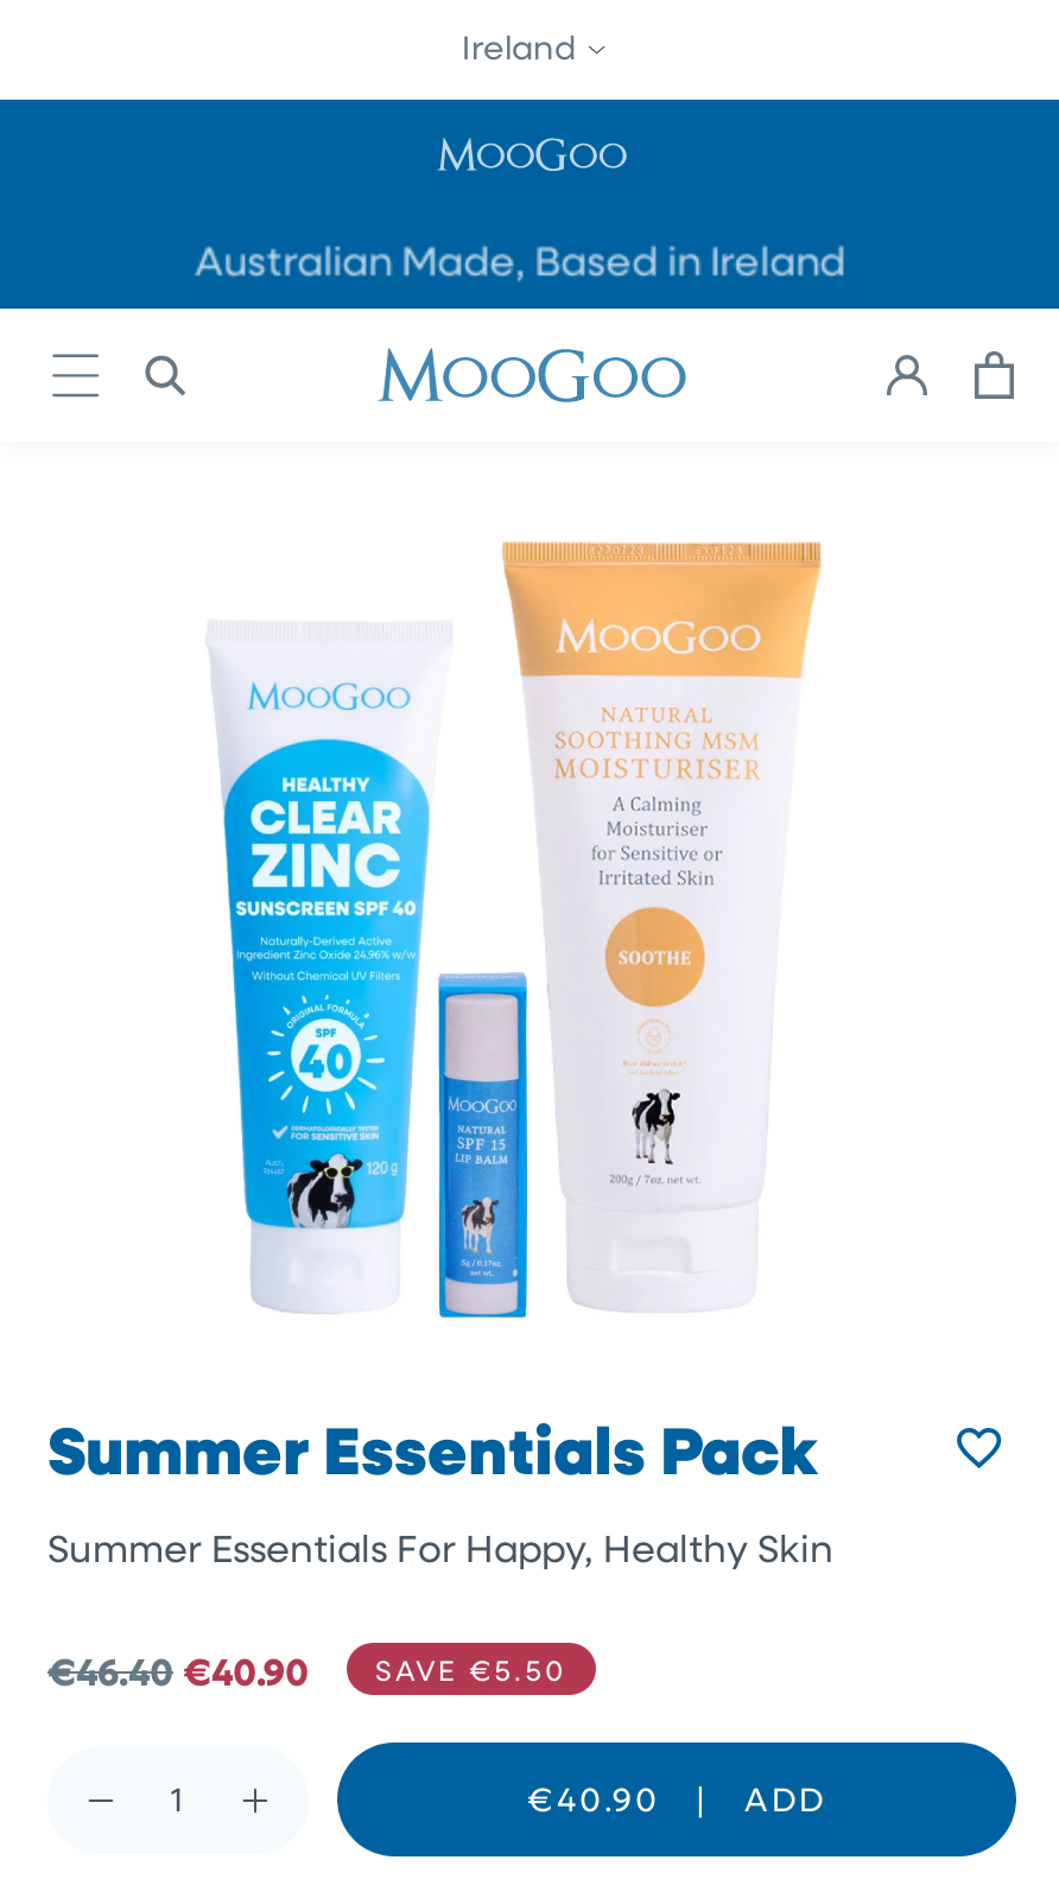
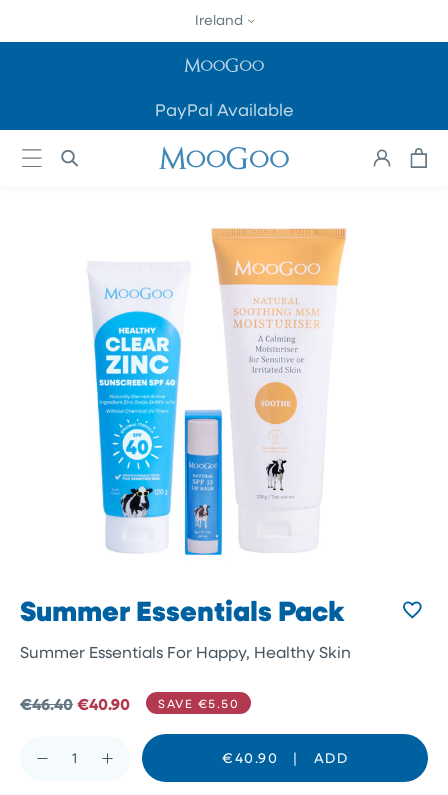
[207,231,857,284] Australian Made, Based in Ireland -> [154,97,293,119] PayPal Available

